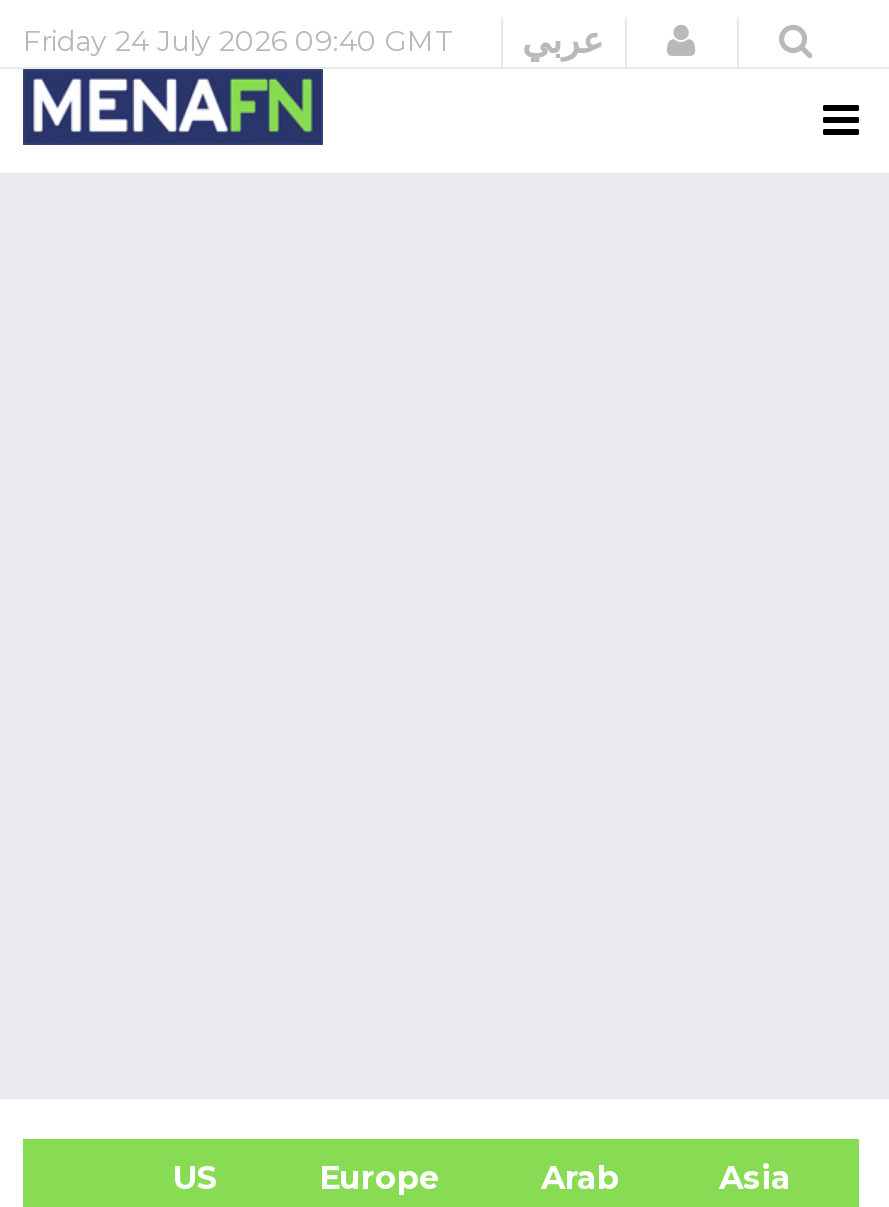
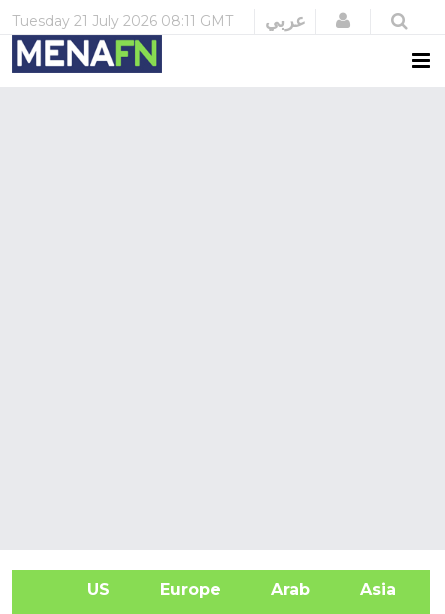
[23,23,451,59] Friday 24 July 2026 09:40 GMT -> [12,12,233,30] Tuesday 21 July 2026 08:11 GMT

